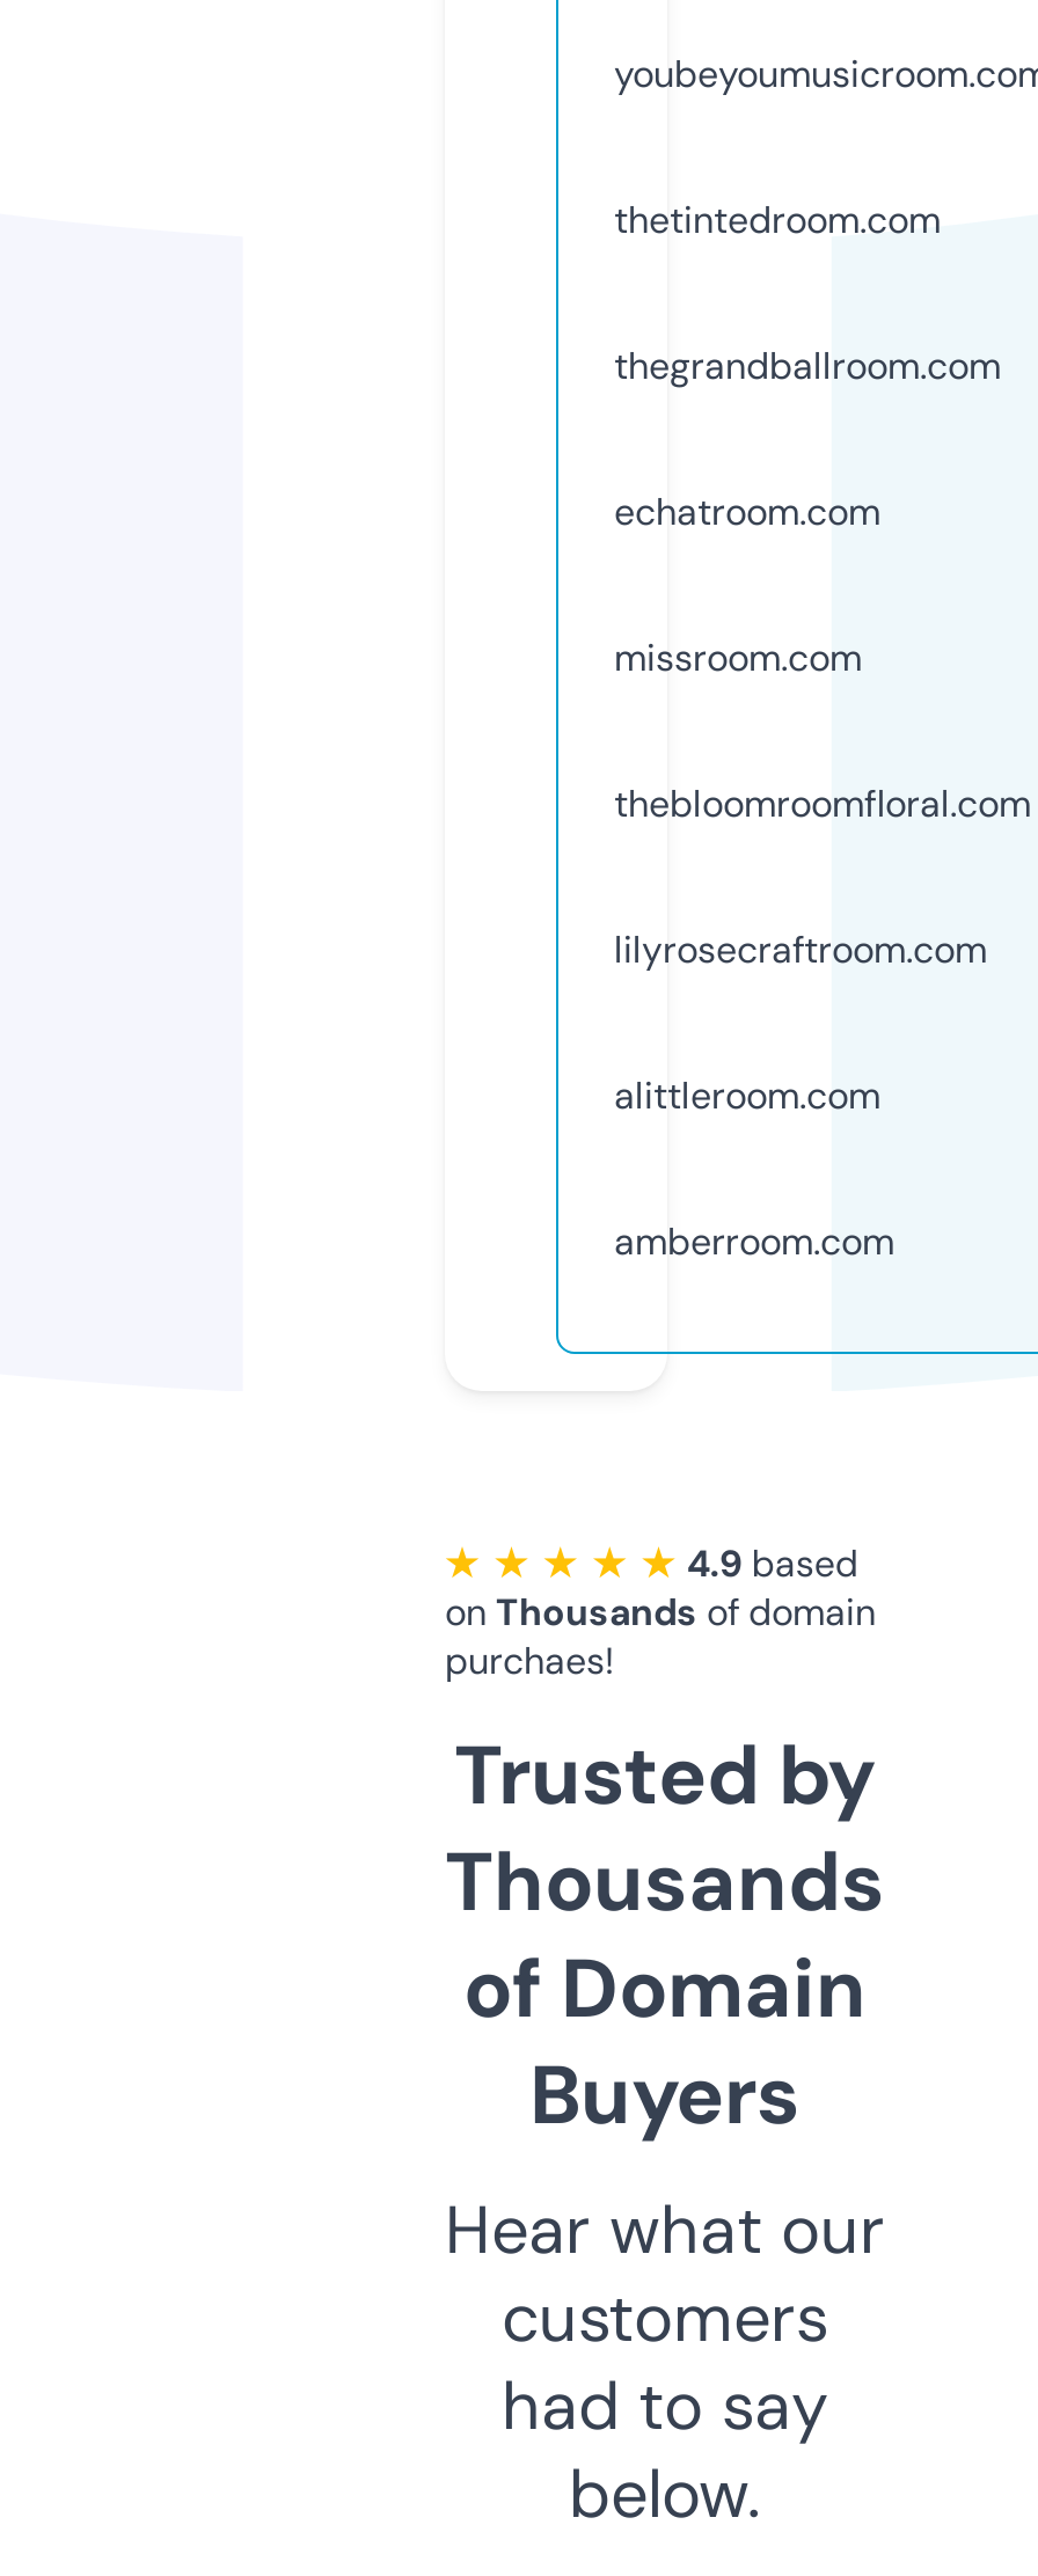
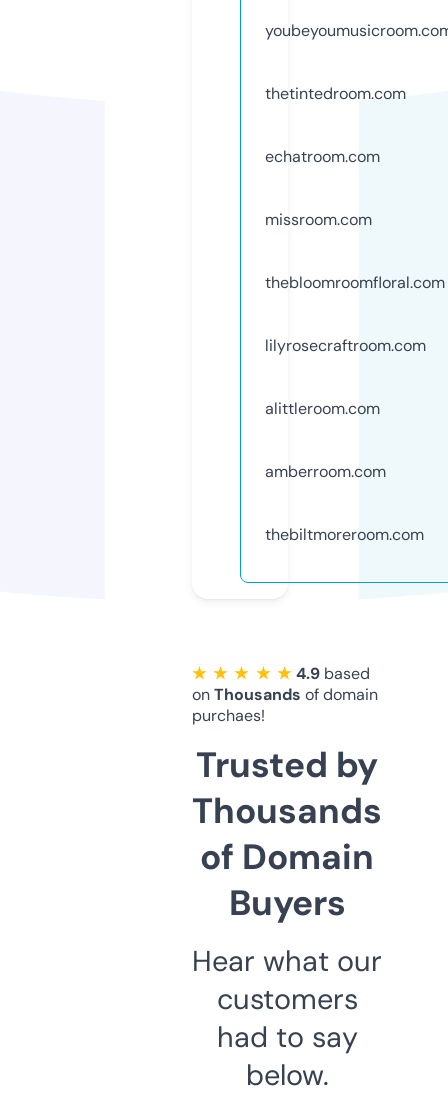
[614,341,1001,390] thegrandballroom.com -> none
moved [614,487,1031,1266] -> [265,146,445,482]: echatroom.com | missroom.com | thebloomroomfloral.com | lilyrosecraftroom.com | alittleroom.com | amberroom.com
none -> [265,524,424,545] thebiltmoreroom.com

